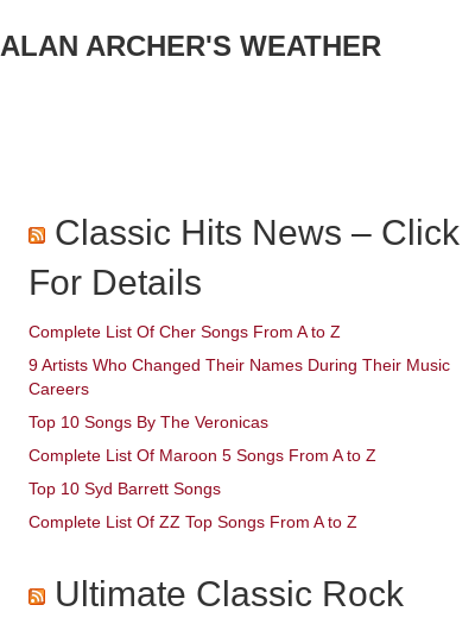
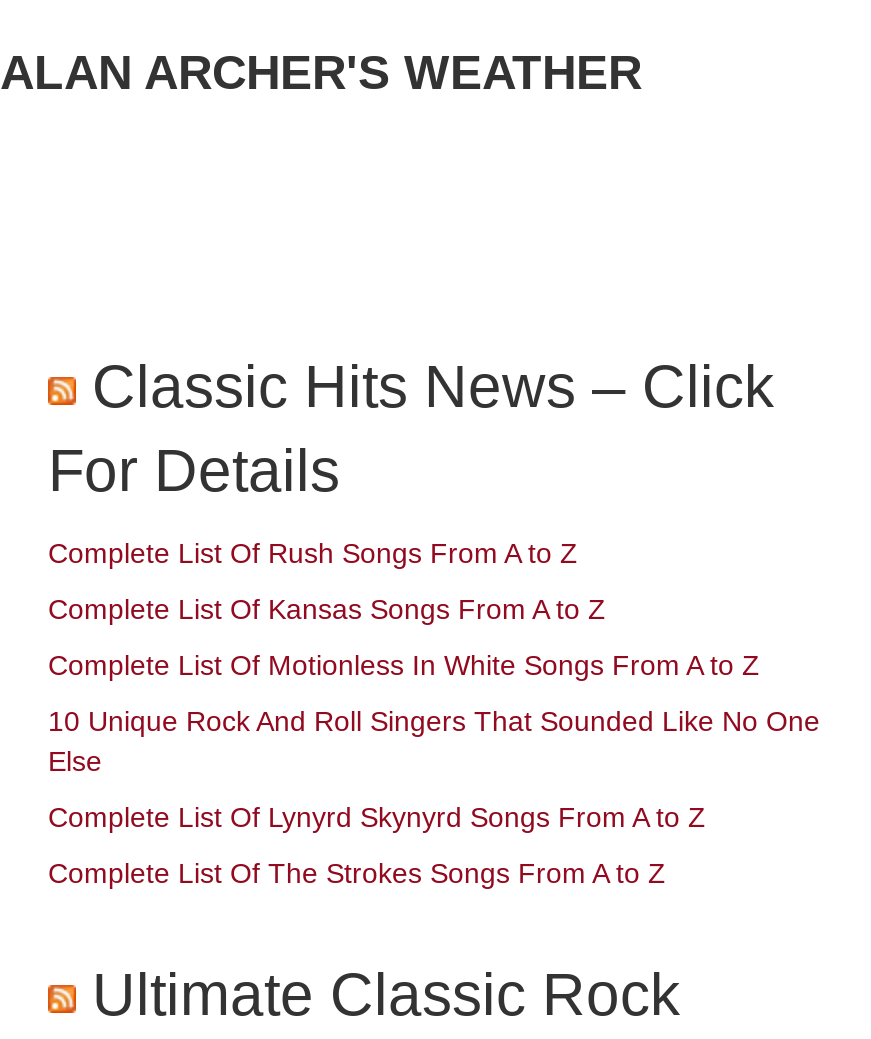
[28,322,341,341] Complete List Of Cher Songs From A to Z -> [48,537,578,569] Complete List Of Rush Songs From A to Z
[28,355,450,398] 9 Artists Who Changed Their Names During Their Music | Careers -> [48,593,606,625] Complete List Of Kansas Songs From A to Z
[28,412,268,431] Top 10 Songs By The Veronicas -> [48,649,760,681] Complete List Of Motionless In White Songs From A to Z
[28,445,376,464] Complete List Of Maroon 5 Songs From A to Z -> [48,705,820,777] 10 Unique Rock And Roll Singers That Sounded Like No One | Else
[28,479,221,498] Top 10 Syd Barrett Songs -> [48,801,706,833] Complete List Of Lynyrd Skynyrd Songs From A to Z
[28,512,357,531] Complete List Of ZZ Top Songs From A to Z -> [48,857,666,889] Complete List Of The Strokes Songs From A to Z

